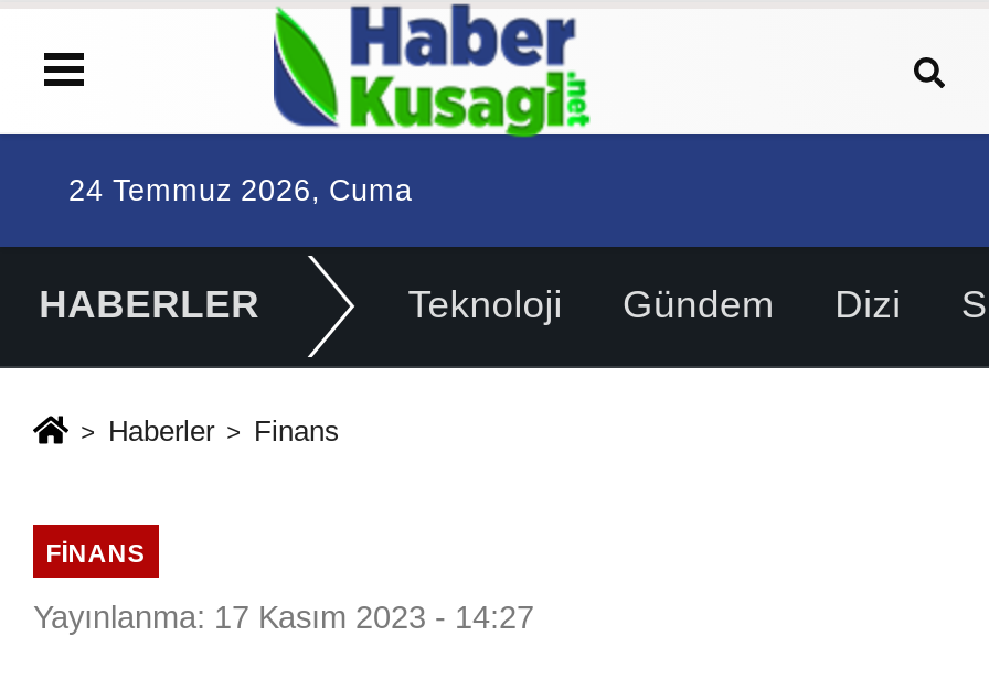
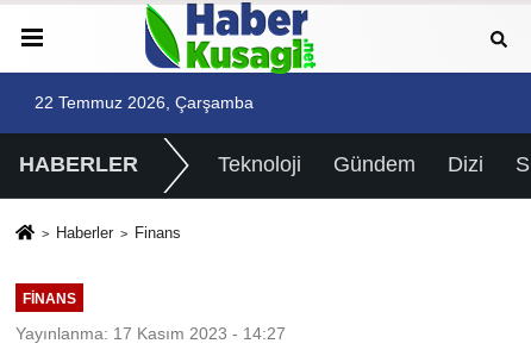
[68,174,413,207] 24 Temmuz 2026, Cuma -> [35,94,254,112] 22 Temmuz 2026, Çarşamba

